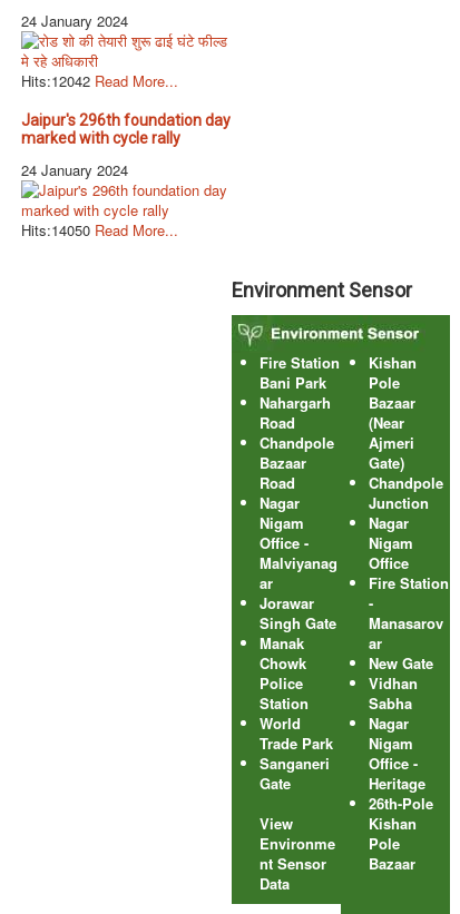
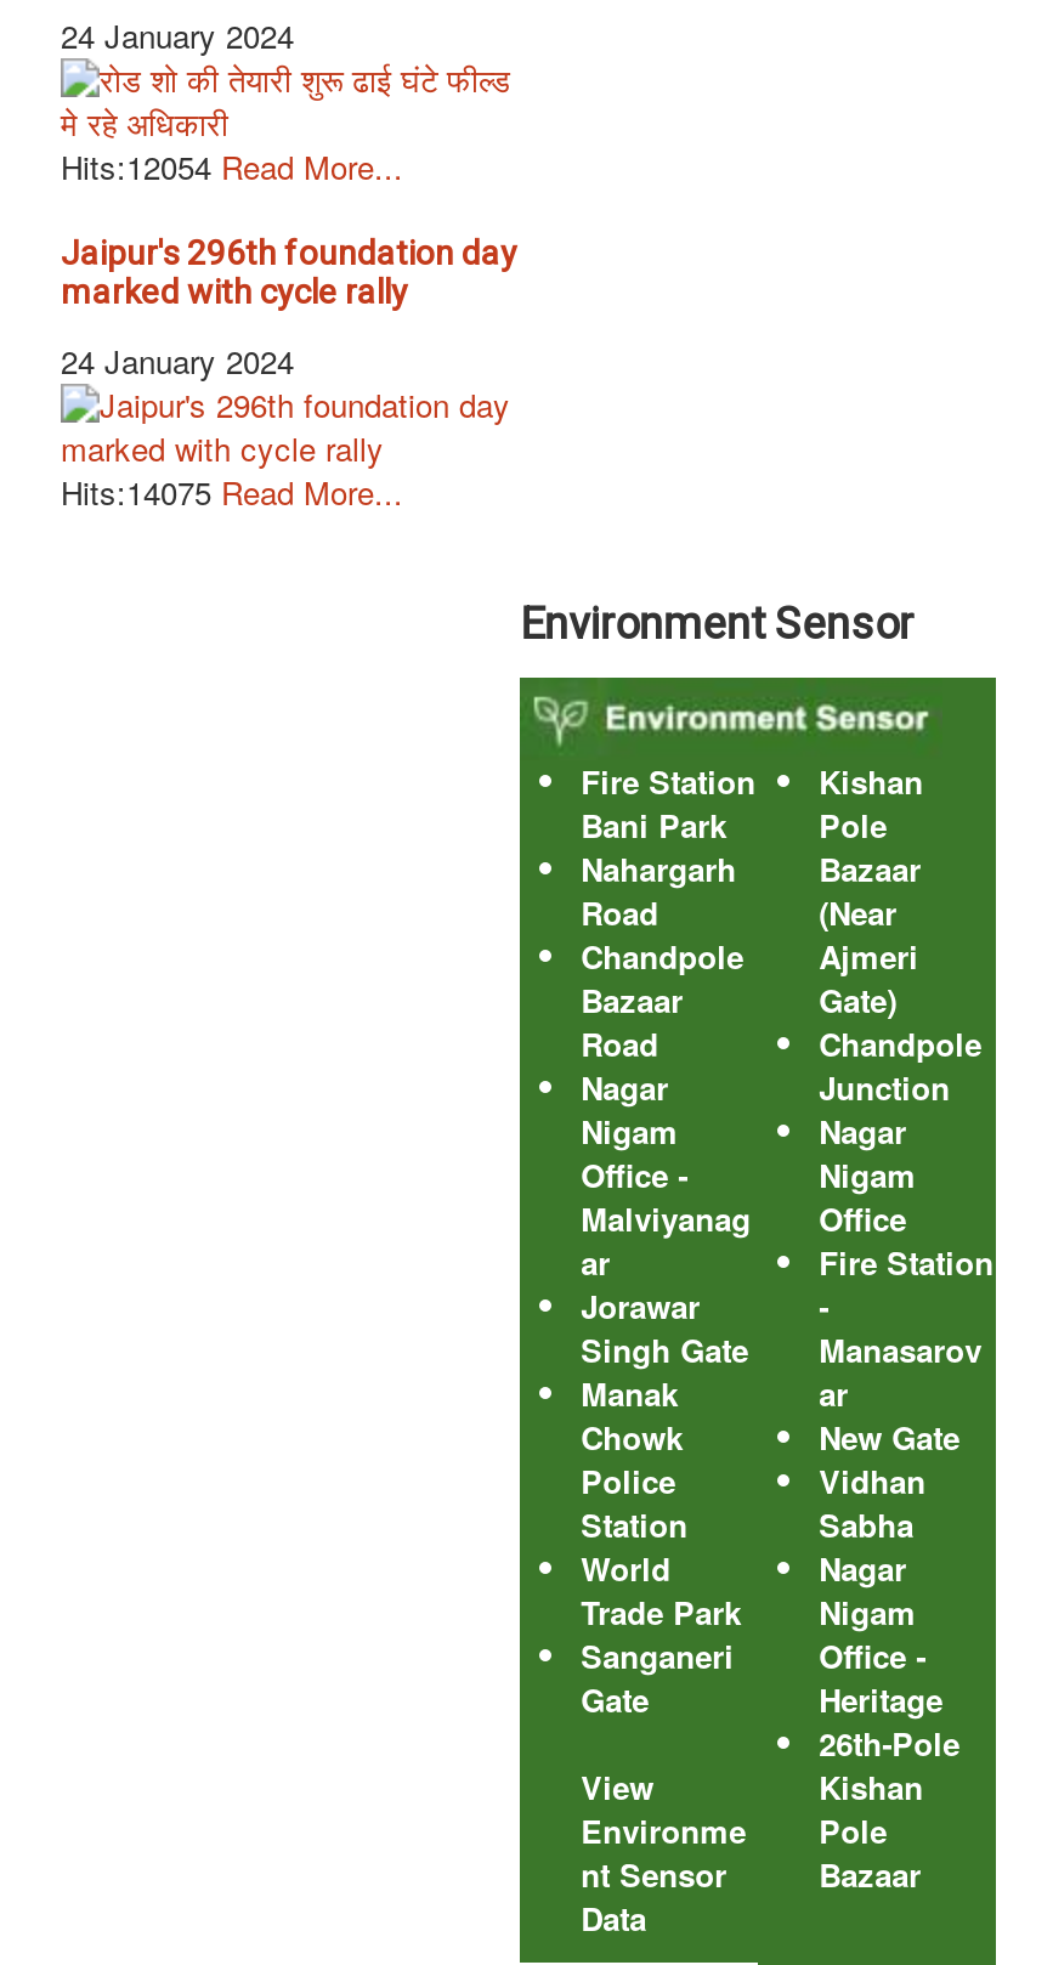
[21,70,178,91] Hits:12042 Read More... -> [61,142,403,188] Hits:12054 Read More...
[21,219,178,240] Hits:14050 Read More... -> [61,468,403,514] Hits:14075 Read More...

